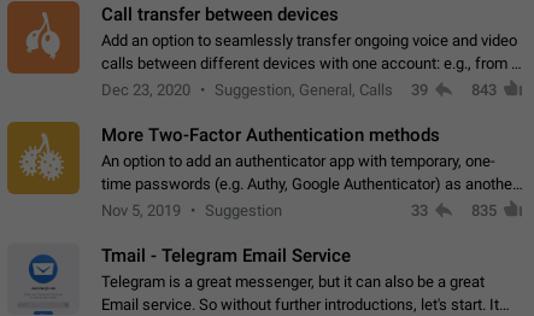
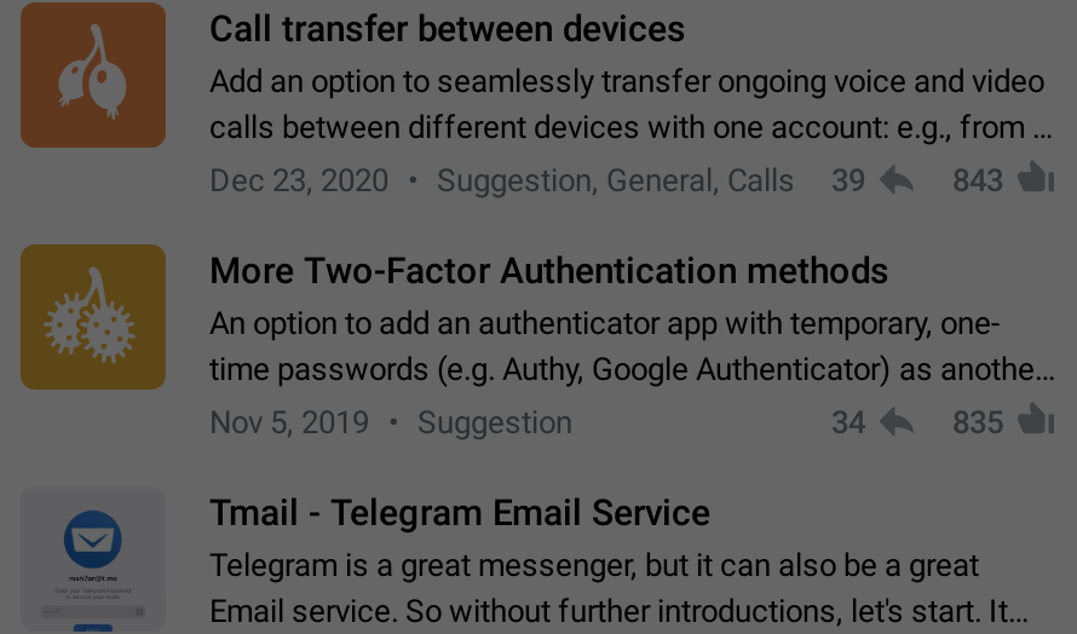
[411,201,428,220] 33 -> [831,404,865,440] 34

